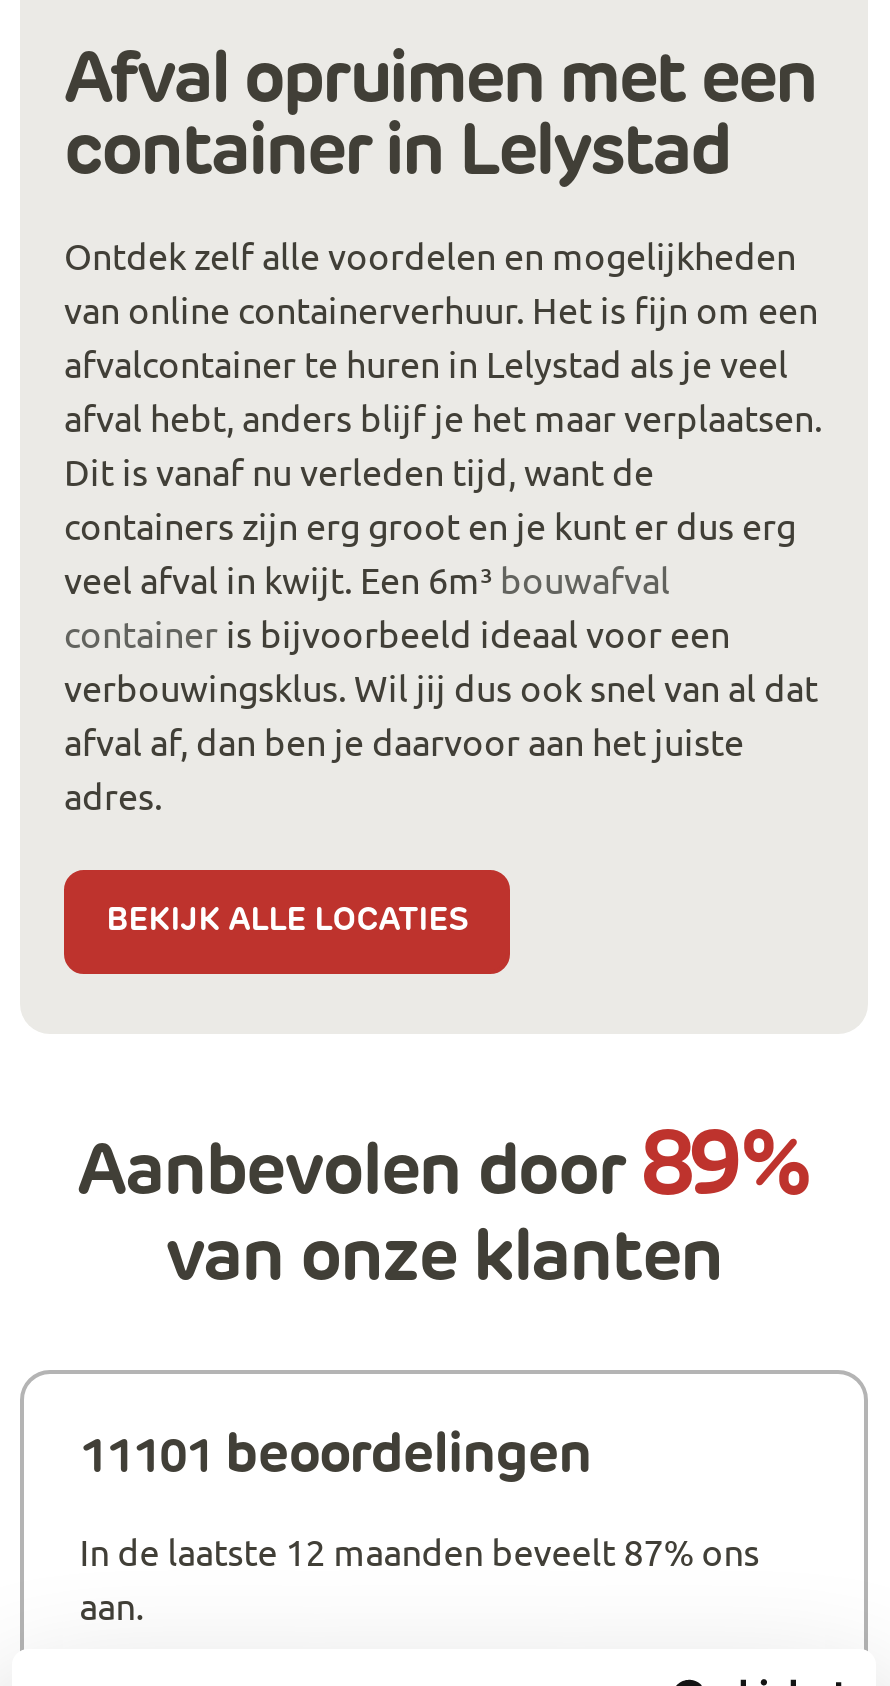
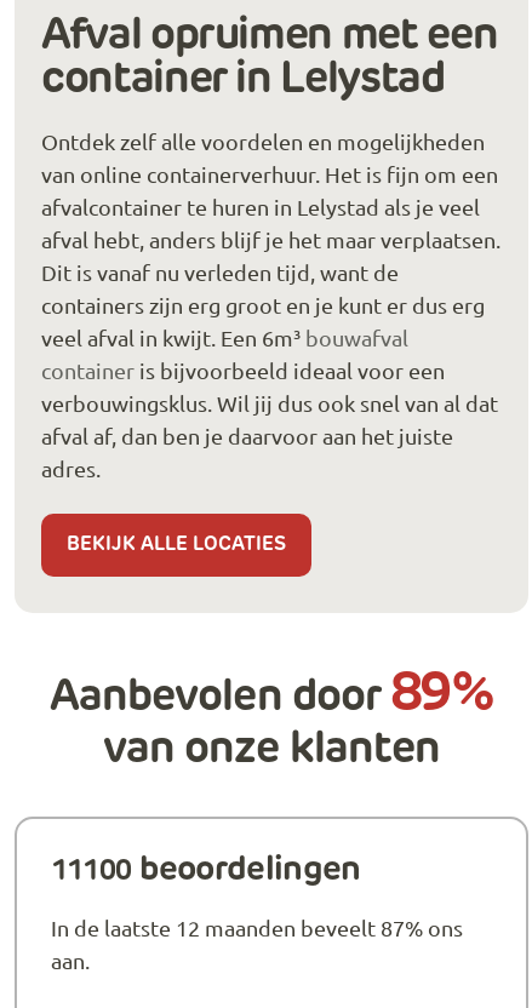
[80,1429,591,1485] 11101 beoordelingen -> [51,852,361,886] 11100 beoordelingen

